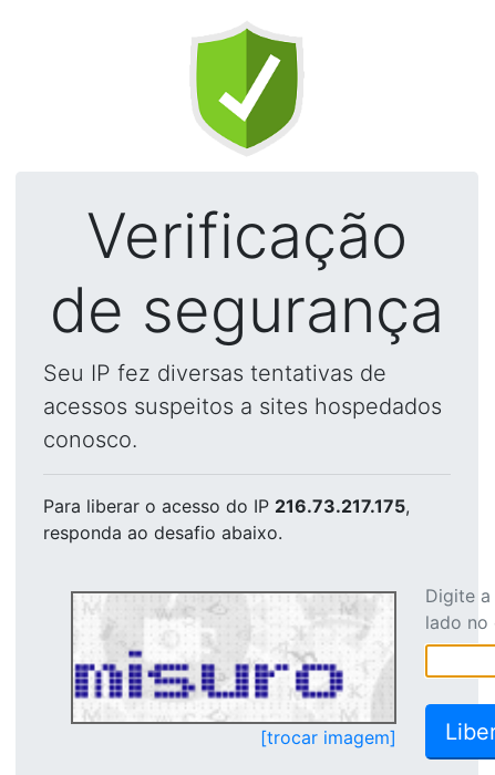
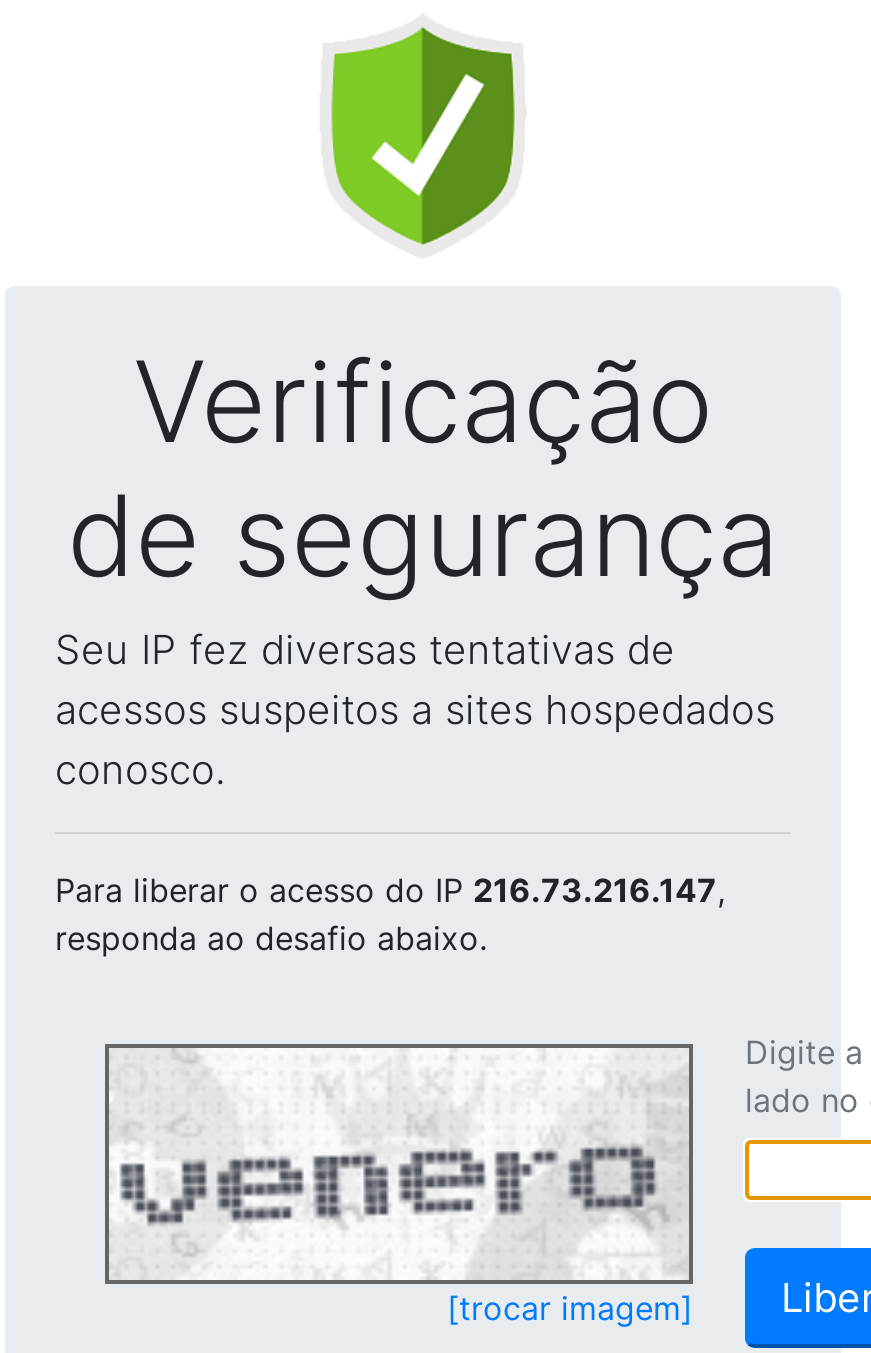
[43,495,410,517] Para liberar o acesso do IP 216.73.217.175, -> [55,870,725,910] Para liberar o acesso do IP 216.73.216.147,
[73,602,392,712] [image] -> [109,1066,683,1256] [image]

